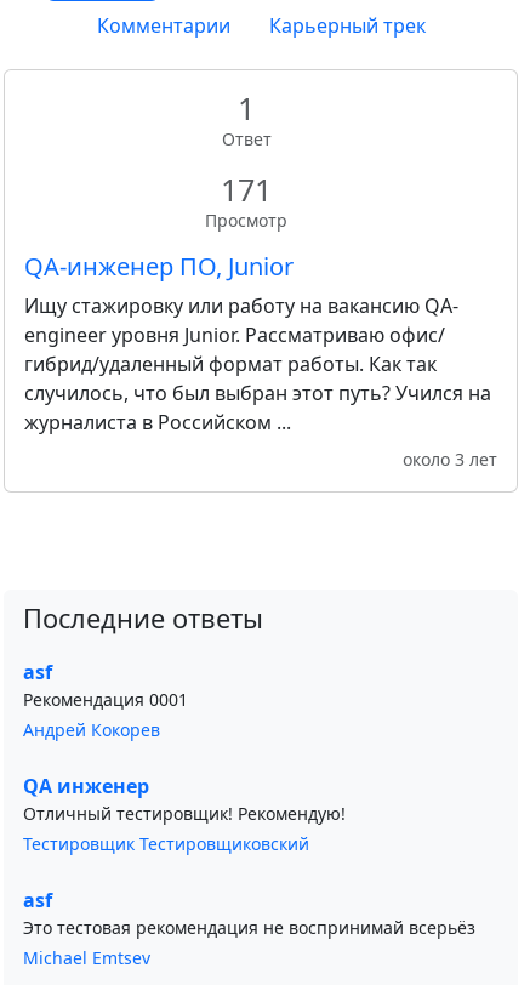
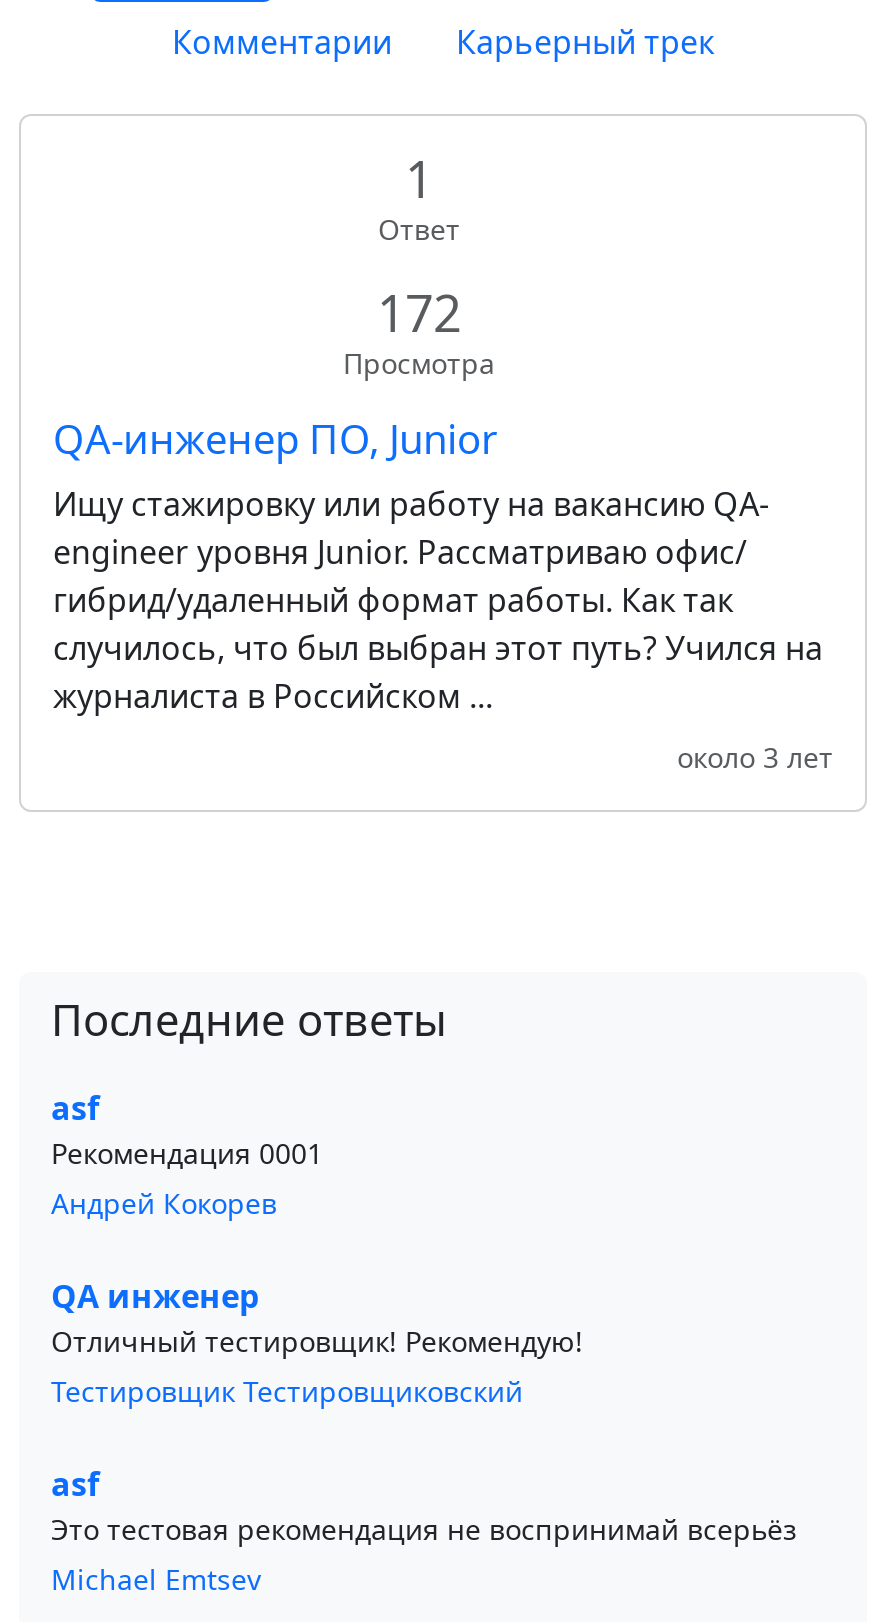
[205,169,287,232] 171 | Просмотр -> [343,278,495,382] 172 | Просмотра

